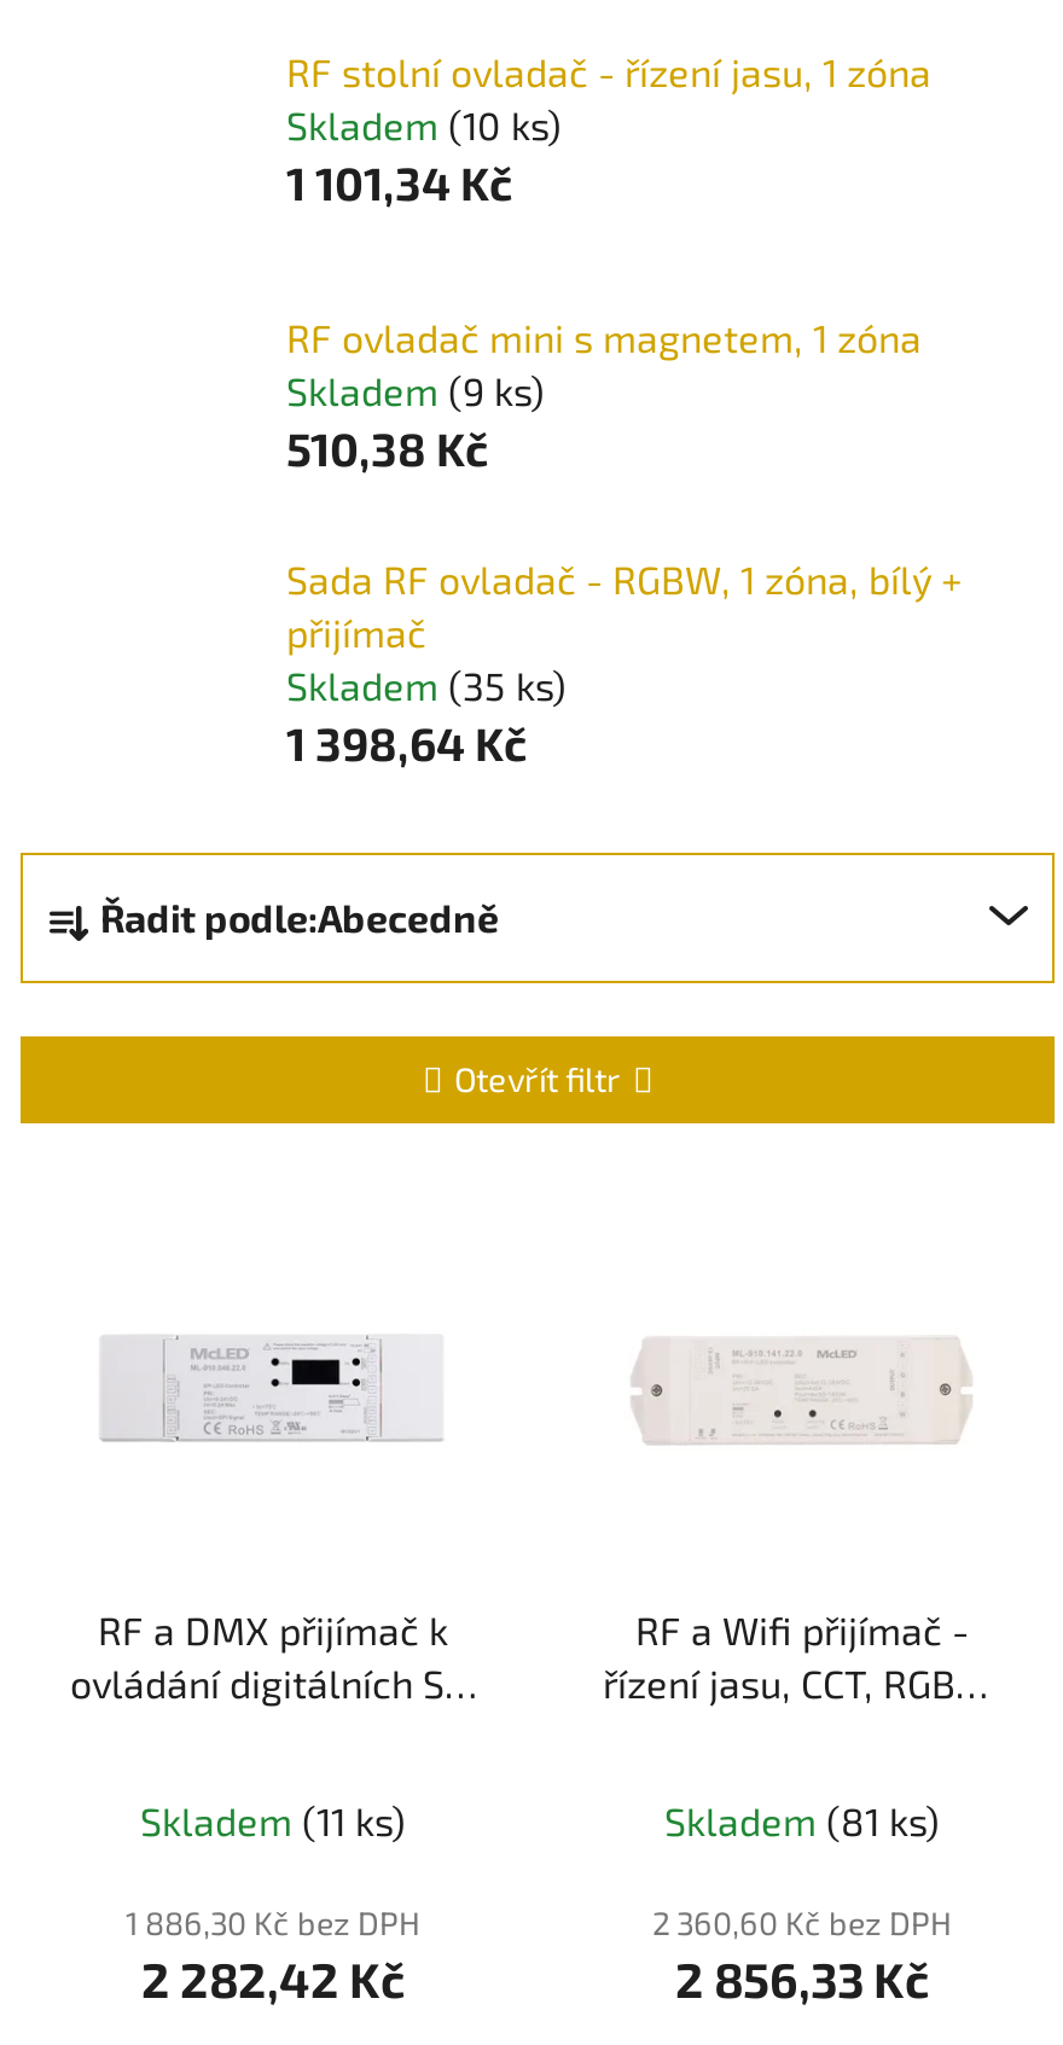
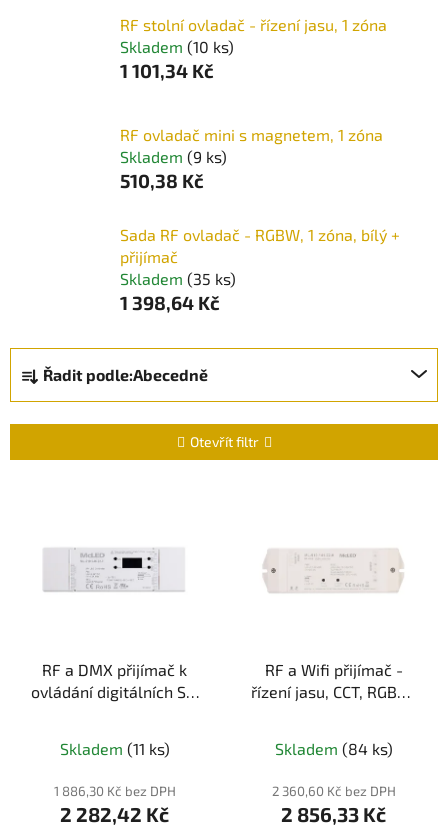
[664,1798,940,1844] Skladem (81 ks) -> [274,739,392,758] Skladem (84 ks)

